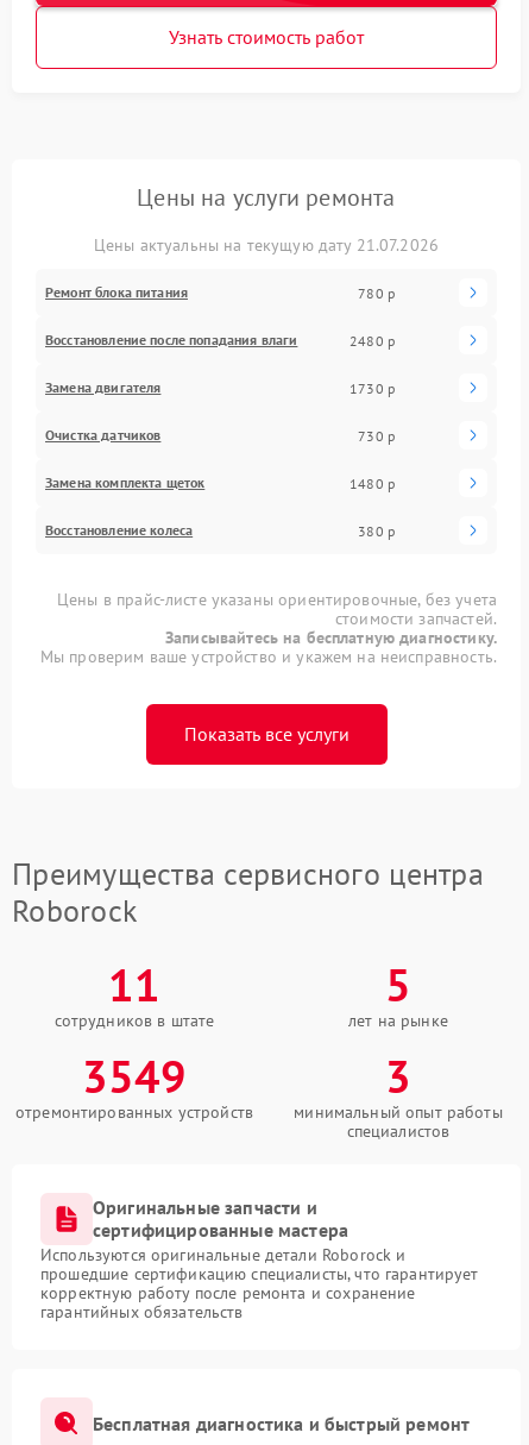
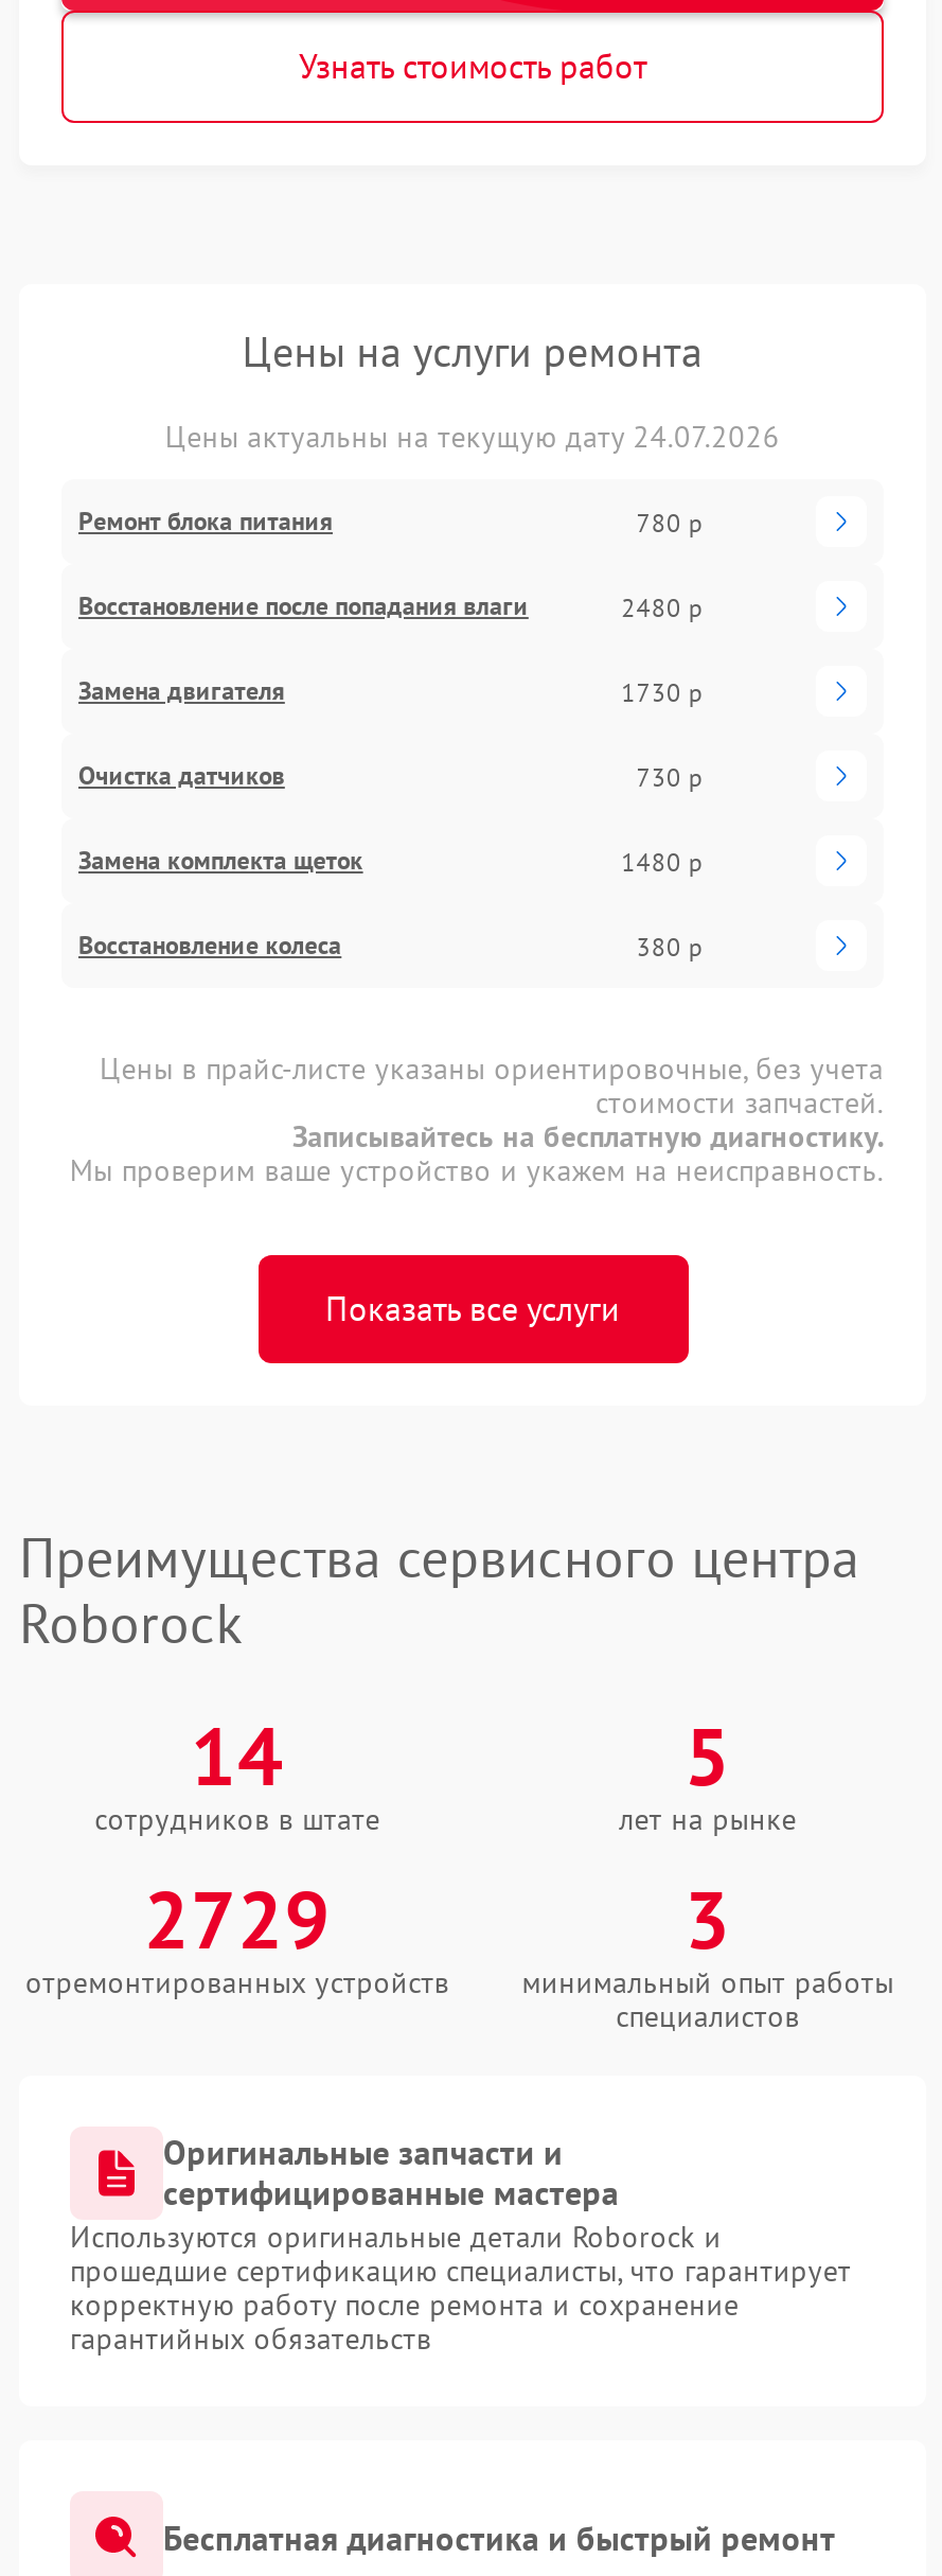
[94,235,439,256] Цены актуальны на текущую дату 21.07.2026 -> [165,418,780,456] Цены актуальны на текущую дату 24.07.2026
[108,955,161,1014] 11 -> [190,1703,284,1807] 14
[82,1047,187,1105] 3549 -> [143,1866,331,1970] 2729

